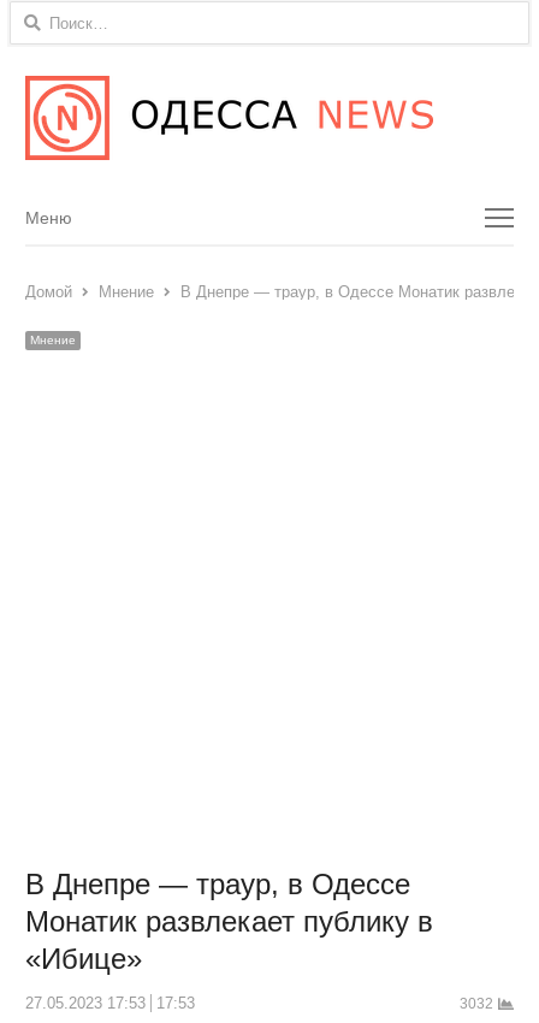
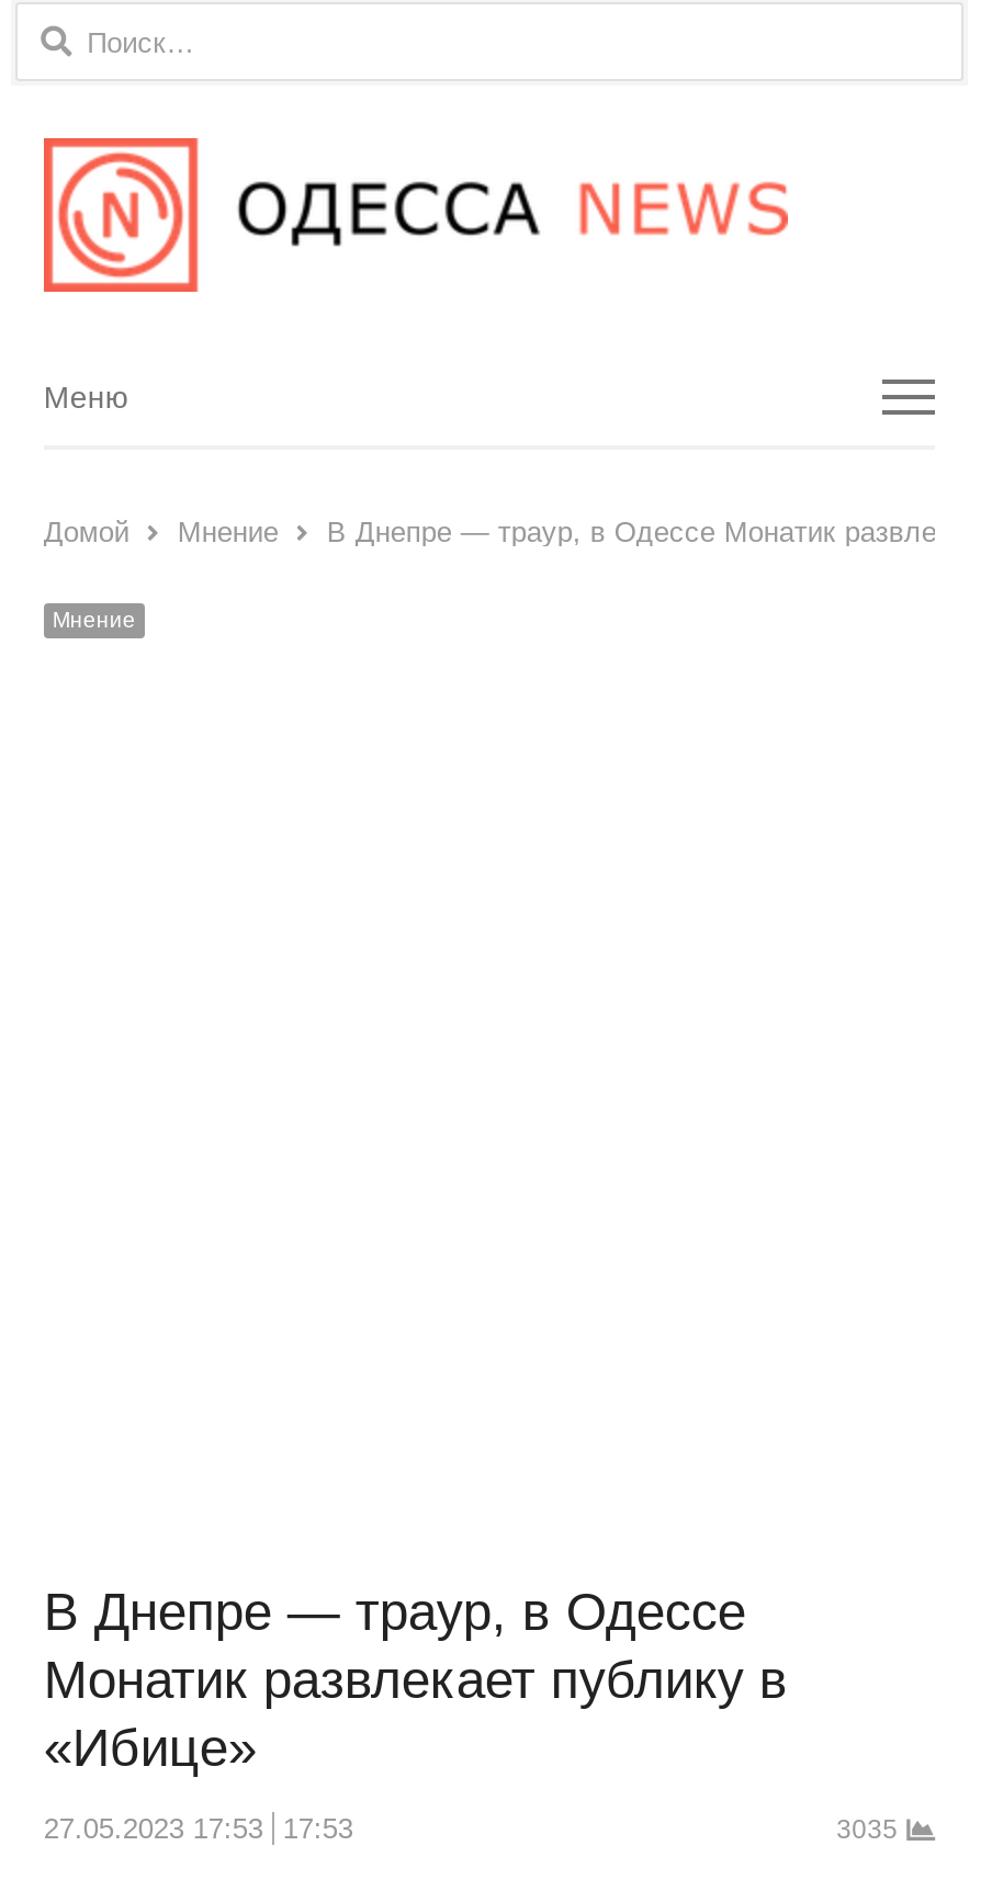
[460,995,493,1012] 3032 -> [836,1814,898,1845] 3035

